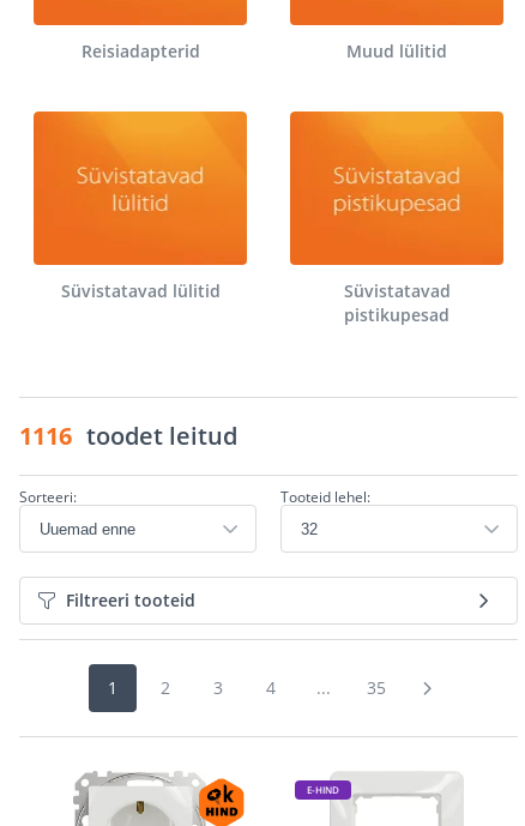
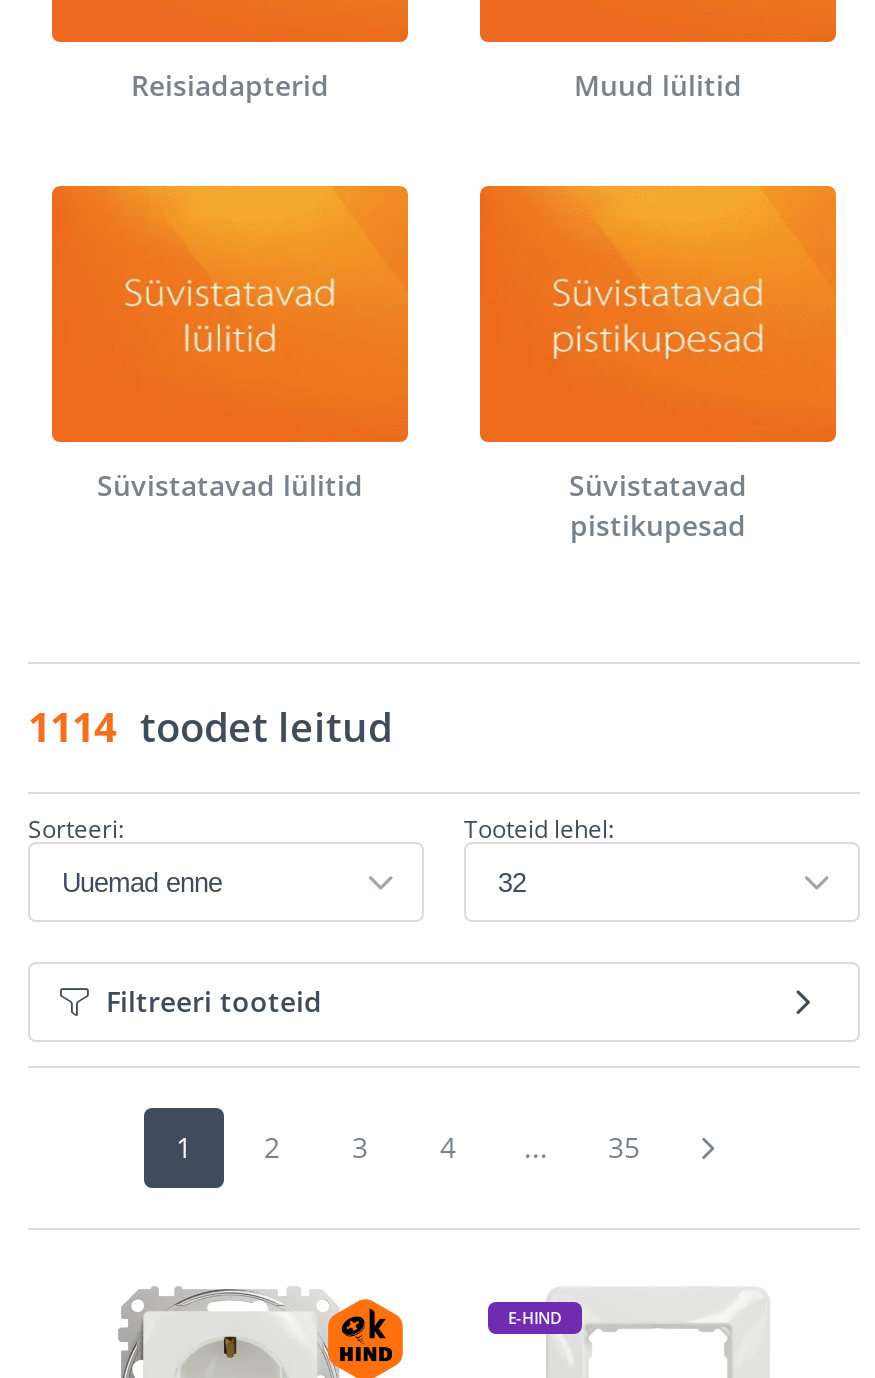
[19,420,237,452] 1116 toodet leitud -> [28,700,392,754] 1114 toodet leitud

